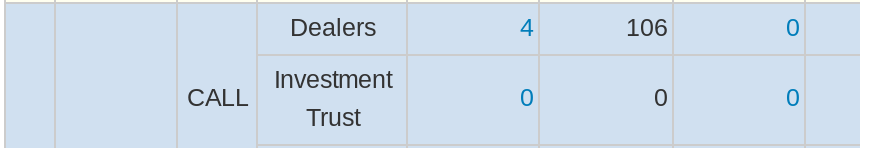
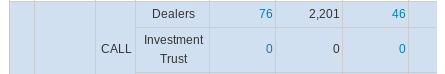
[520,14,534,42] 4 -> [259,7,273,21] 76
[626,14,668,42] 106 -> [309,7,340,21] 2,201
[786,14,800,42] 0 -> [392,7,406,21] 46

